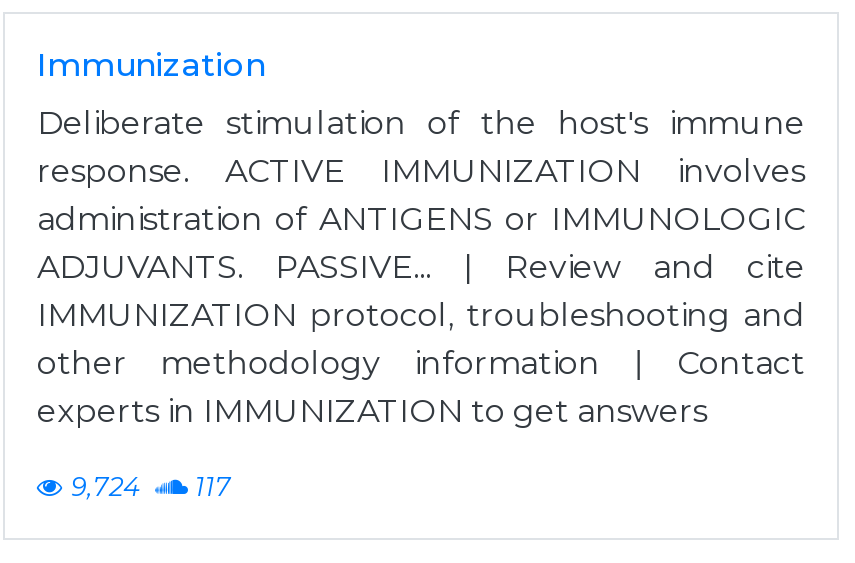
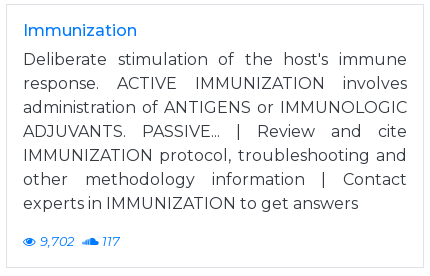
[71,471,231,501] 9,724 117 -> [40,234,120,249] 9,702 117

